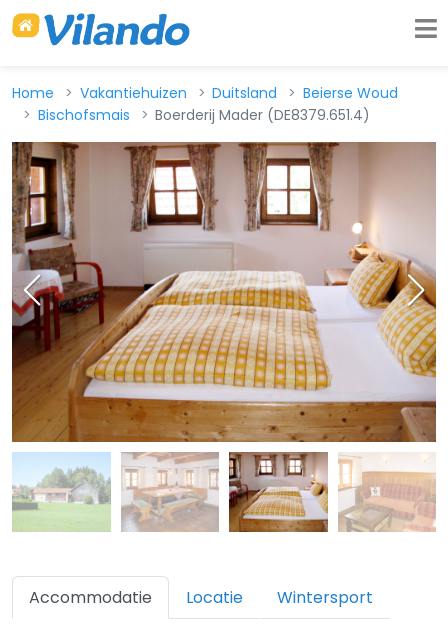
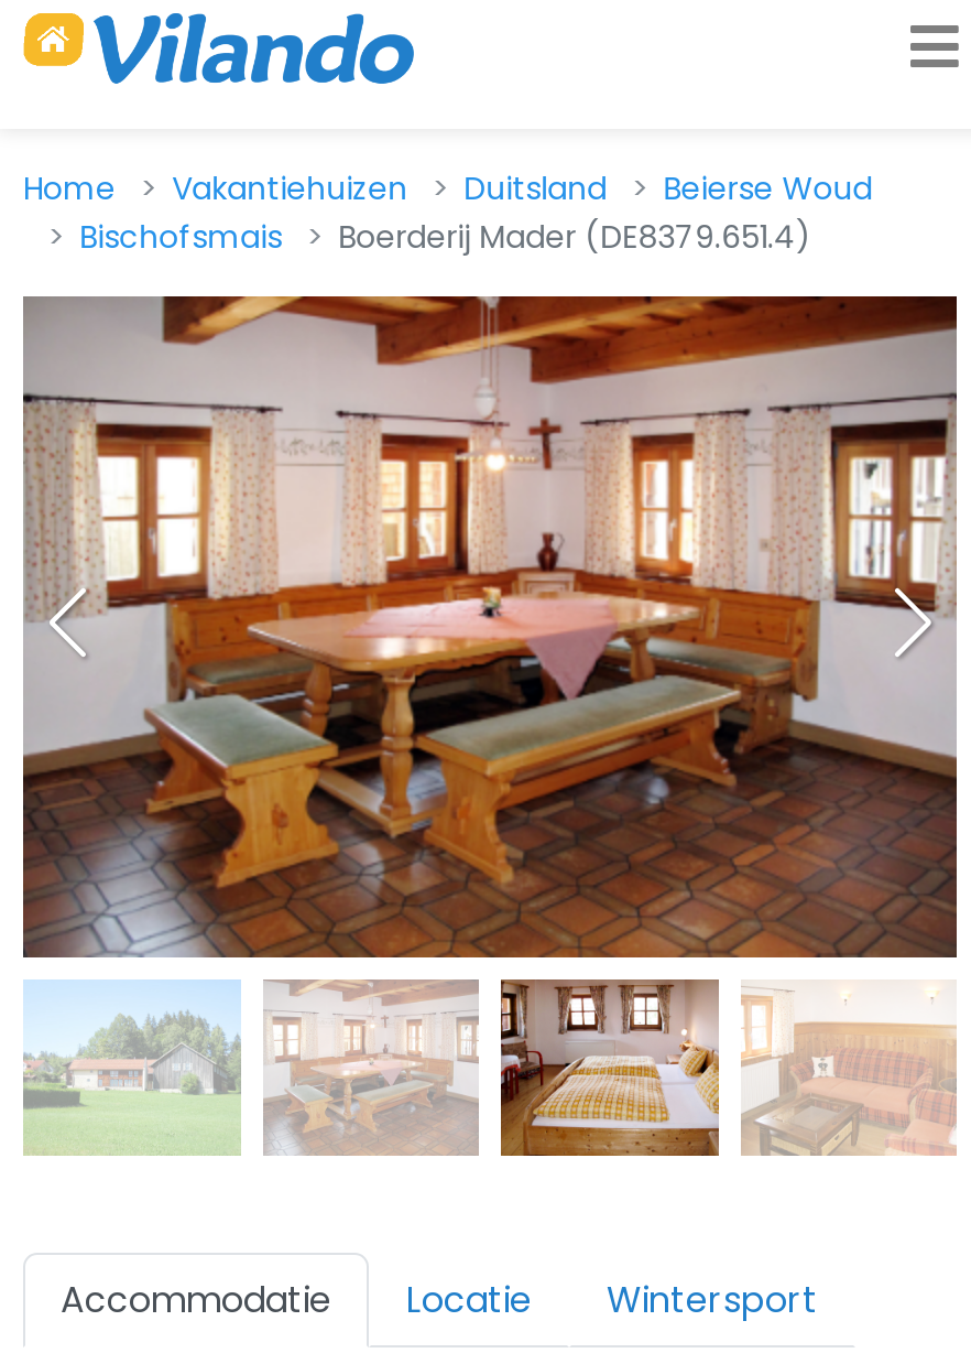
[12,141,437,443] [image] -> [23,294,959,957] [image]

